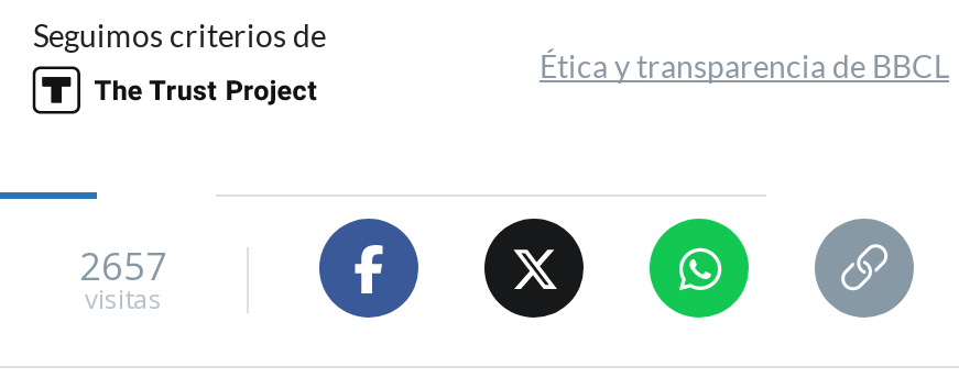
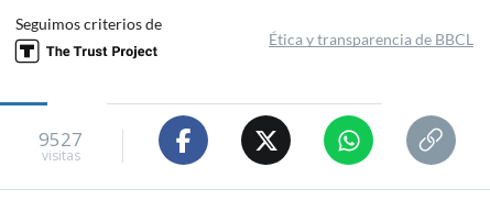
[79,240,167,290] 2657 -> [39,126,83,151] 9527

